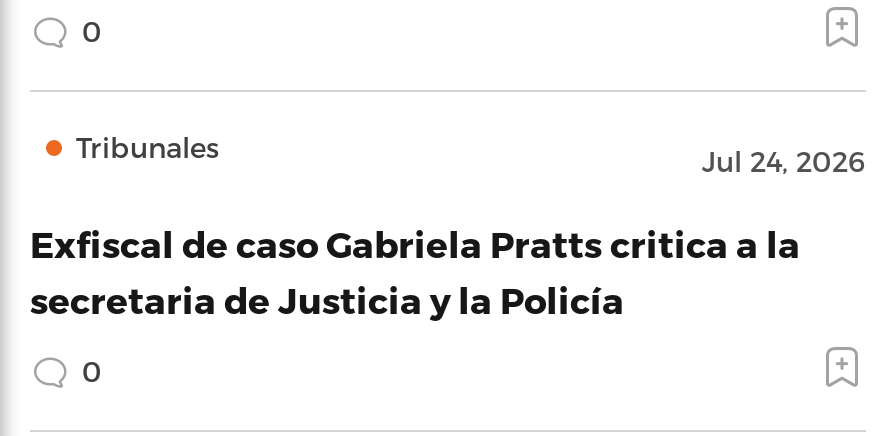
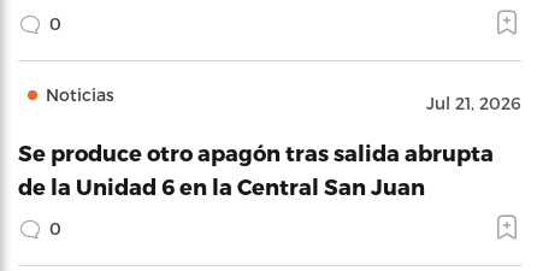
[76,130,866,178] Tribunales | Jul 24, 2026 -> [46,84,521,113] Noticias | Jul 21, 2026
[30,222,800,320] Exfiscal de caso Gabriela Pratts critica a la | secretaria de Justicia y la Policía -> [18,139,494,198] Se produce otro apagón tras salida abrupta | de la Unidad 6 en la Central San Juan

